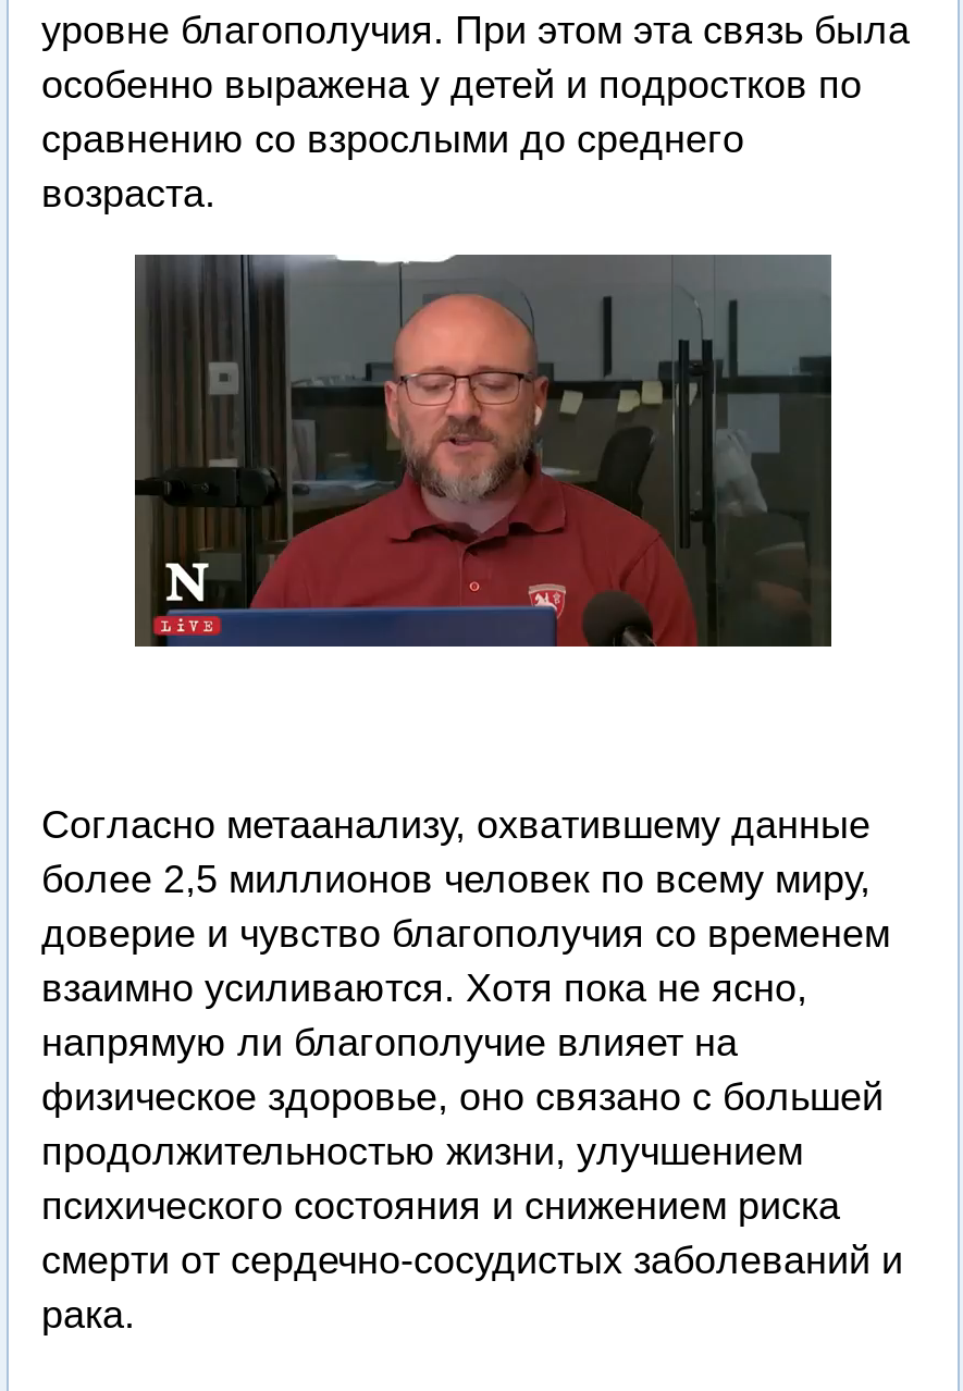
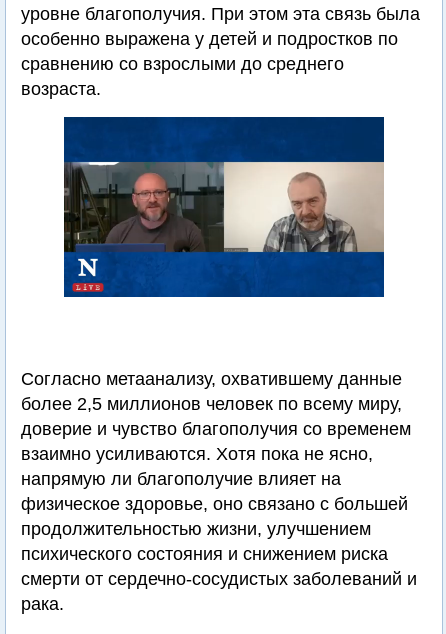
[135,253,834,649] [image] -> [64,116,385,298] [image]

